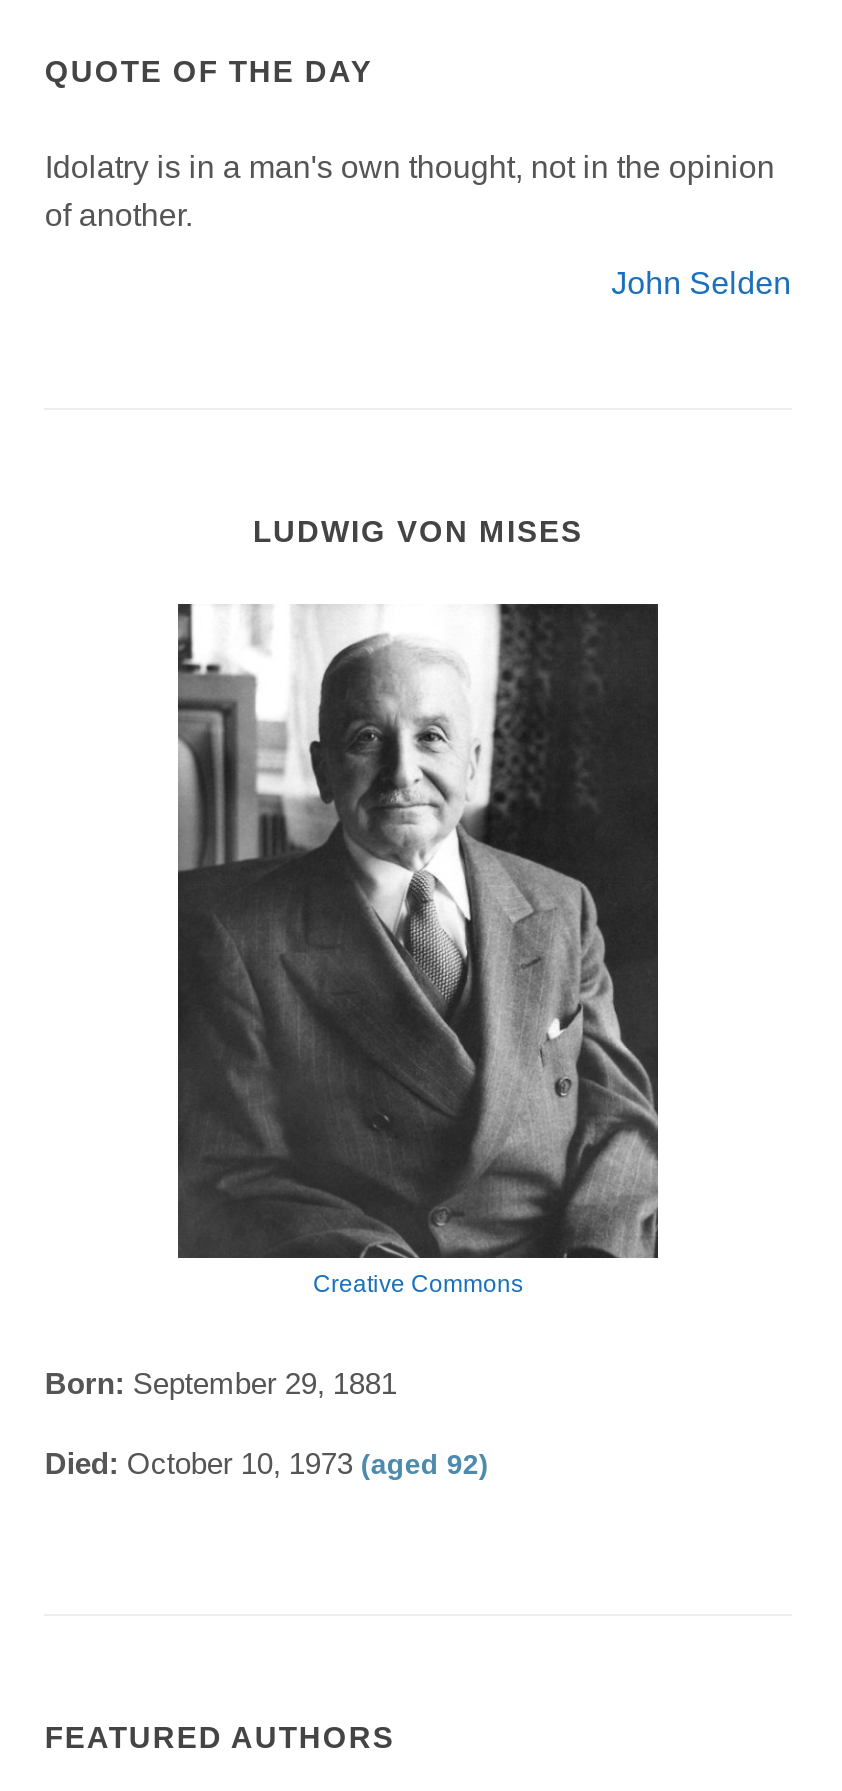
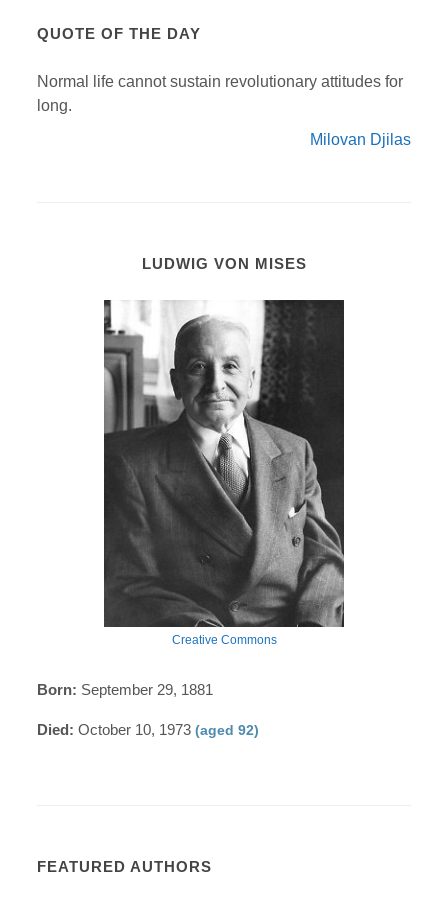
[45,149,775,231] Idolatry is in a man's own thought, not in the opinion | of another. -> [37,73,403,114] Normal life cannot sustain revolutionary attitudes for | long.
[611,265,791,299] John Selden -> [310,131,411,148] Milovan Djilas

